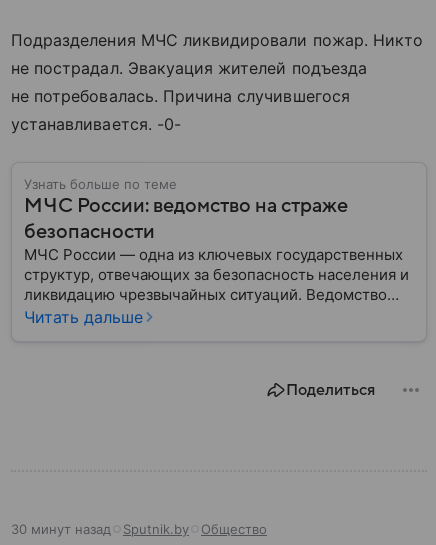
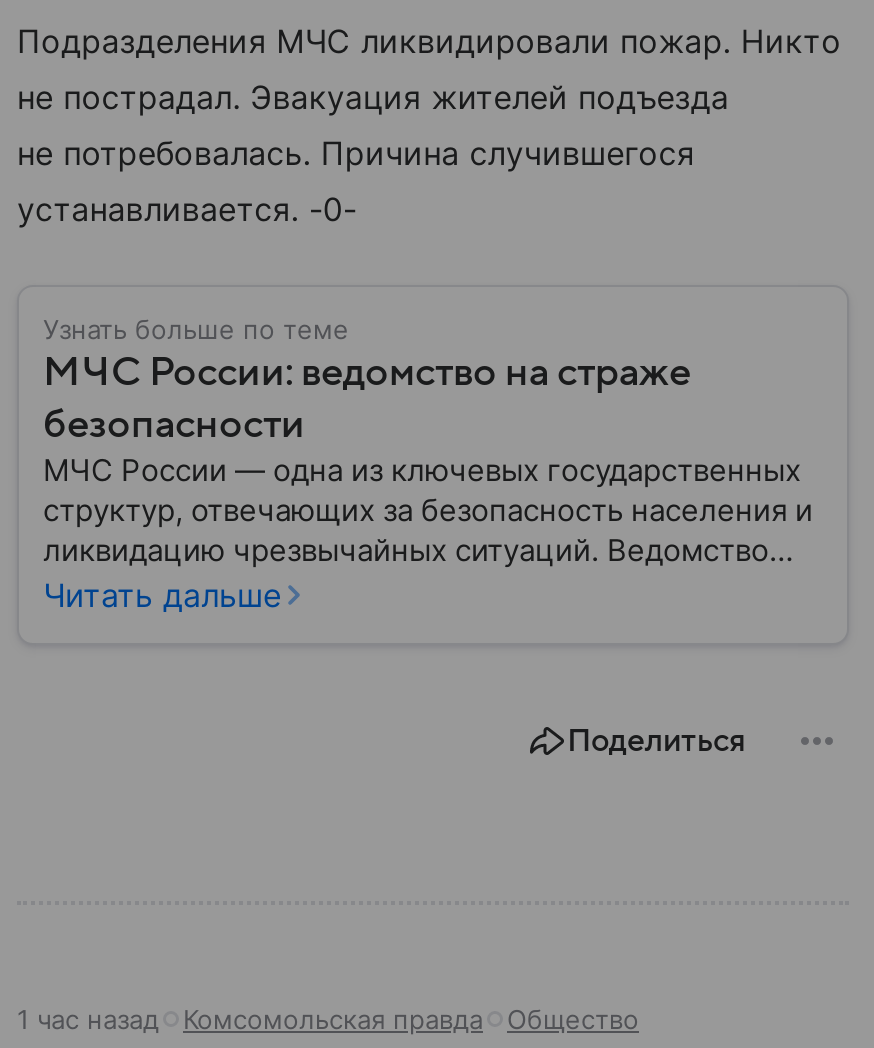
[11,521,189,537] 30 минут назад | Sputnik.by -> [17,1003,483,1035] 1 час назад | Комсомольская правда

